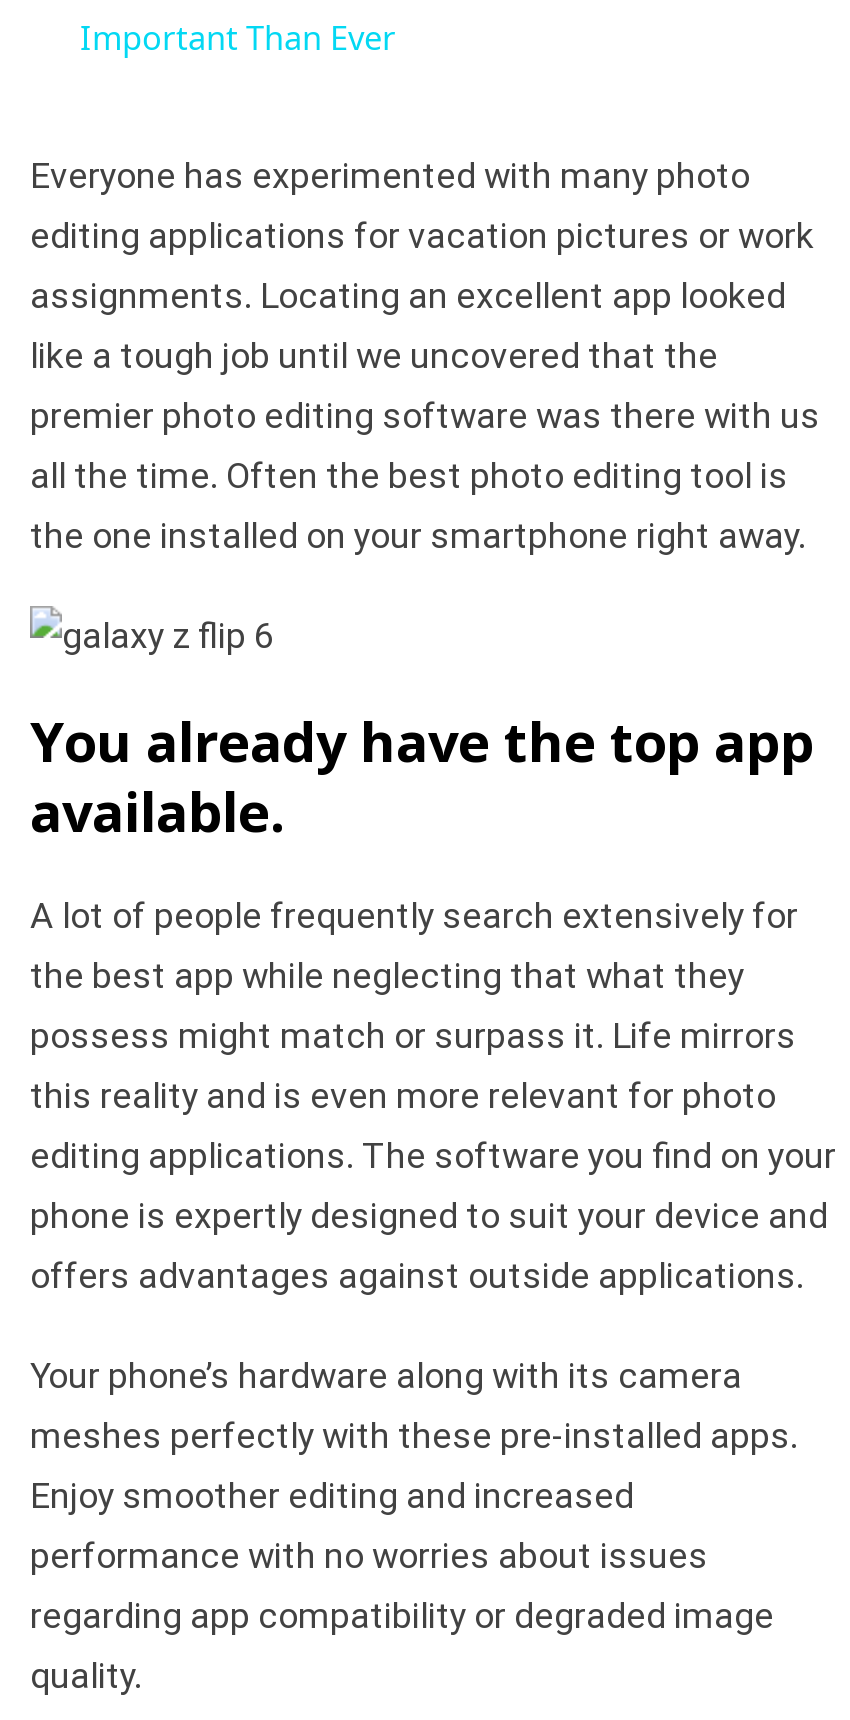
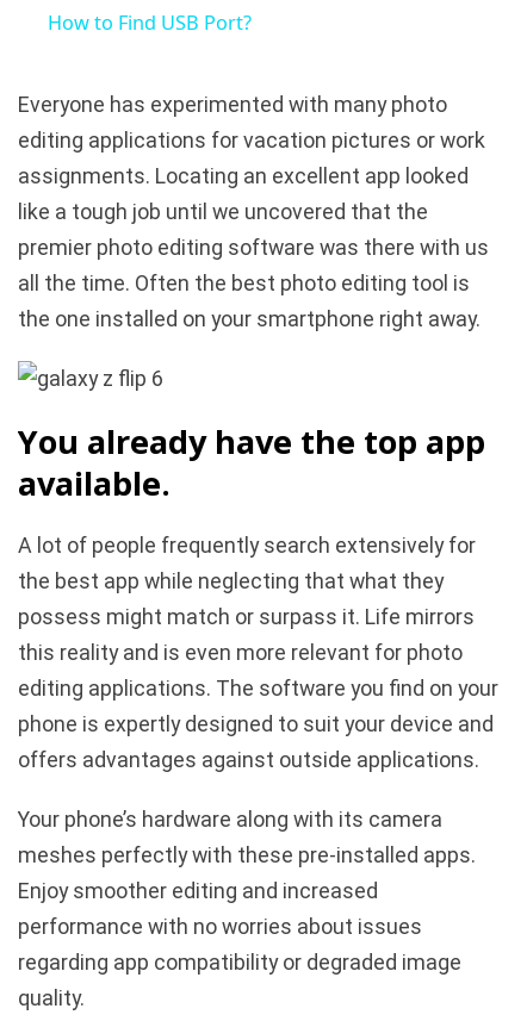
[80,17,396,61] Important Than Ever -> [48,10,252,36] How to Find USB Port?

